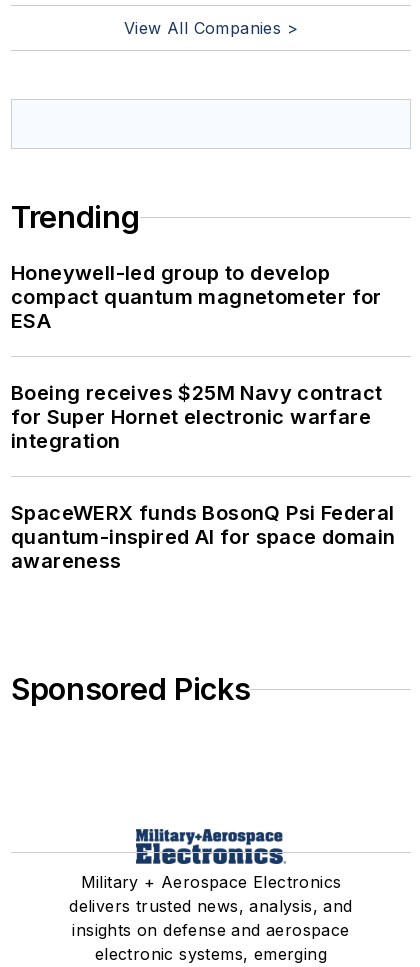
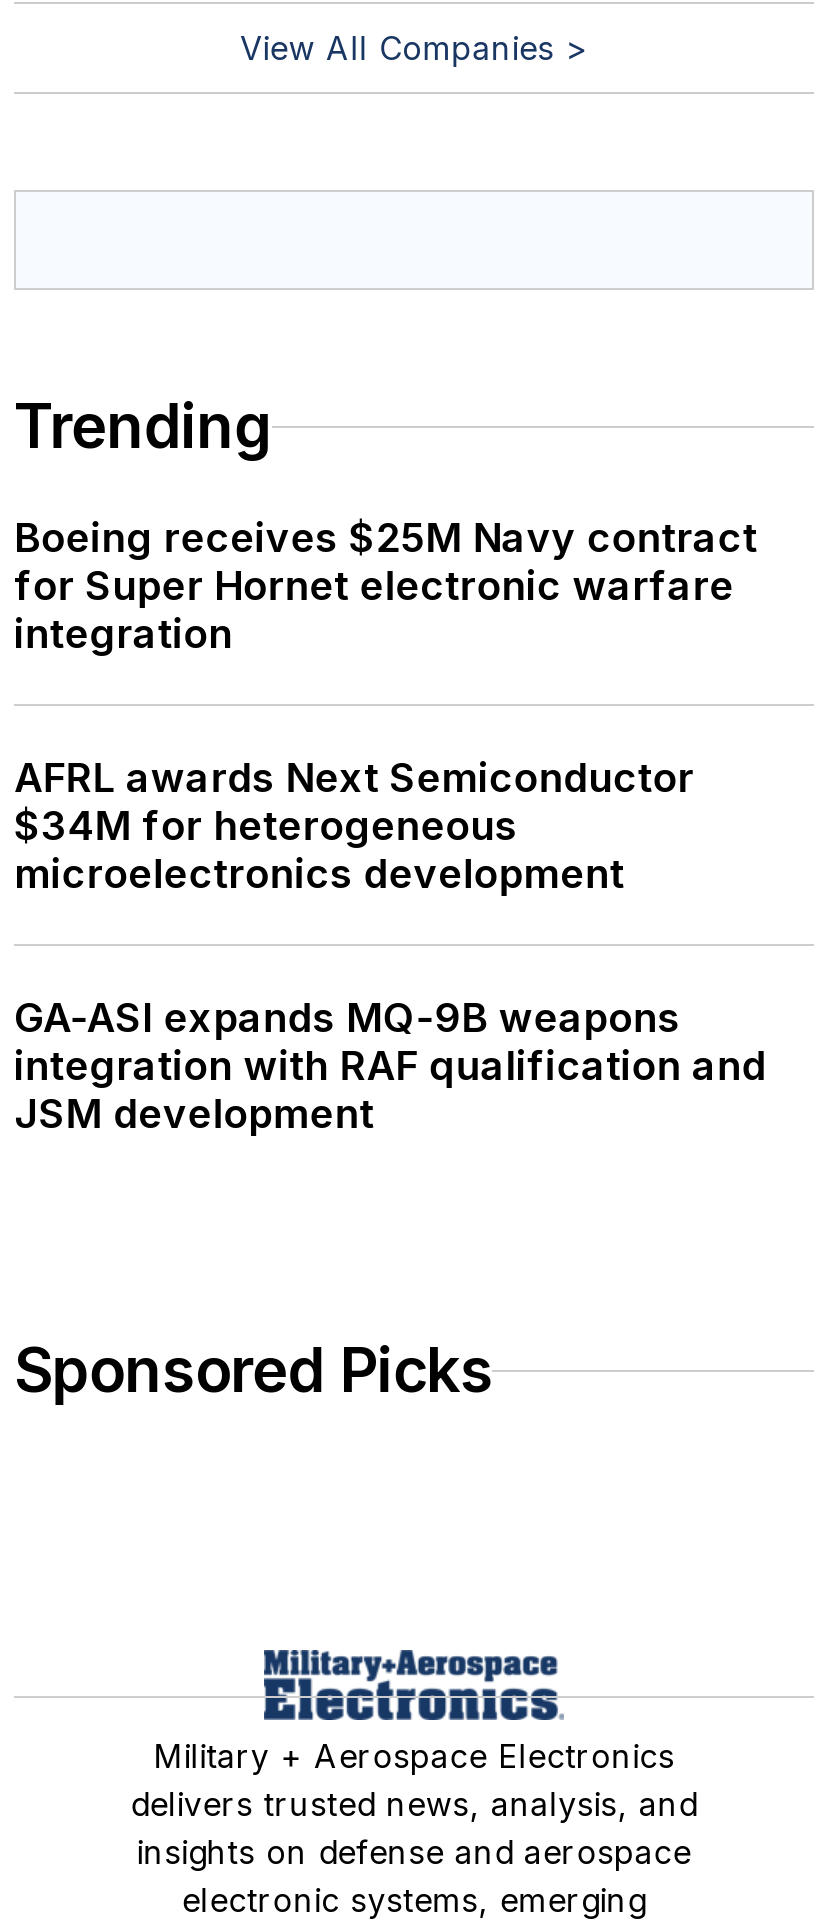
[11,261,382,333] Honeywell-led group to develop | compact quantum magnetometer for | ESA -> none
moved [11,381,383,453] -> [14,514,757,658]: Boeing receives $25M Navy contract | for Super Hornet electronic warfare | integration
[11,501,395,573] SpaceWERX funds BosonQ Psi Federal | quantum-inspired AI for space domain | awareness -> [14,754,766,1138] AFRL awards Next Semiconductor | $34M for heterogeneous | microelectronics development | GA-ASI expands MQ-9B weapons | integration with RAF qualification and | JSM development

